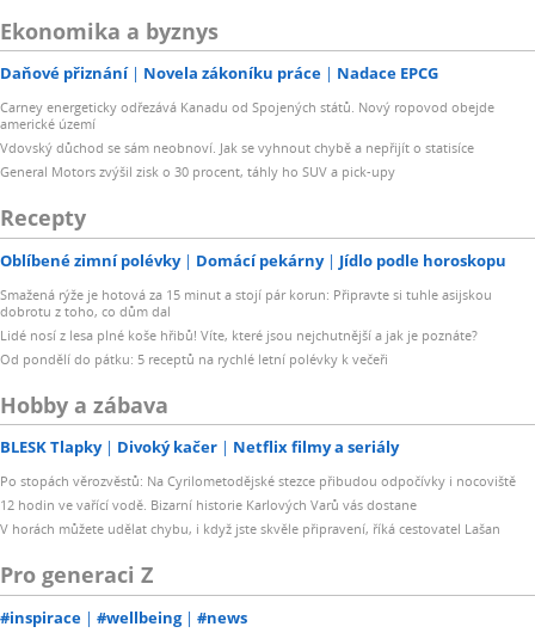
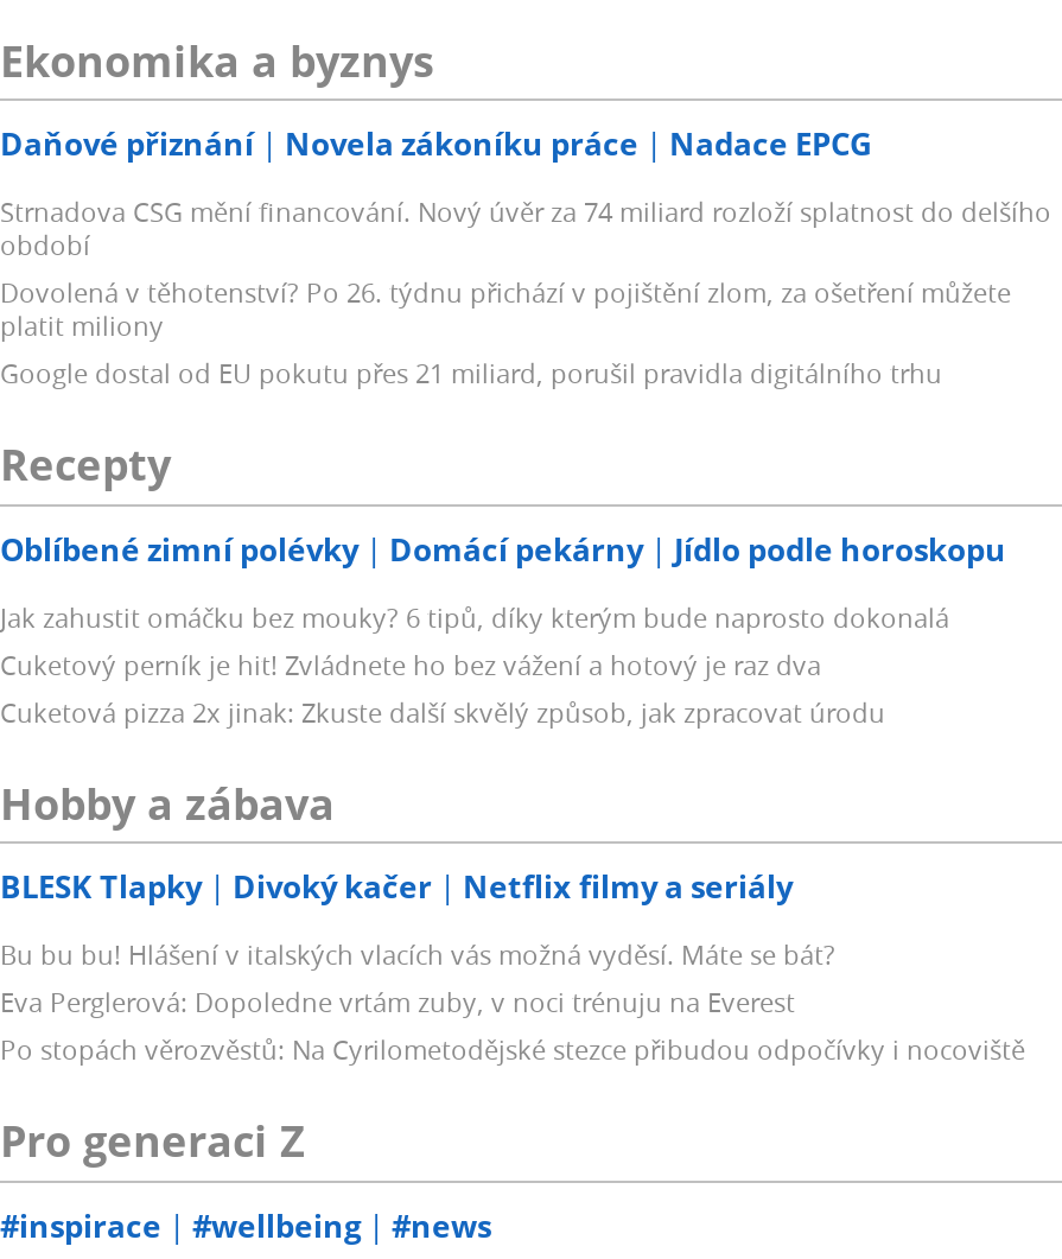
[0,98,494,180] Carney energeticky odřezává Kanadu od Spojených států. Nový ropovod obejde | americké území | Vdovský důchod se sám neobnoví. Jak se vyhnout chybě a nepřijít o statisíce | General Motors zvýšil zisk o 30 procent, táhly ho SUV a pick-upy -> [0,193,1051,390] Strnadova CSG mění financování. Nový úvěr za 74 miliard rozloží splatnost do delšího | období | Dovolená v těhotenství? Po 26. týdnu přichází v pojištění zlom, za ošetření můžete | platit miliony | Google dostal od EU pokutu přes 21 miliard, porušil pravidla digitálního trhu
[0,285,492,367] Smažená rýže je hotová za 15 minut a stojí pár korun: Připravte si tuhle asijskou | dobrotu z toho, co dům dal | Lidé nosí z lesa plné koše hřibů! Víte, které jsou nejchutnější a jak je poznáte? | Od pondělí do pátku: 5 receptů na rychlé letní polévky k večeři -> [0,598,949,729] Jak zahustit omáčku bez mouky? 6 tipů, díky kterým bude naprosto dokonalá | Cuketový perník je hit! Zvládnete ho bez vážení a hotový je raz dva | Cuketová pizza 2x jinak: Zkuste další skvělý způsob, jak zpracovat úrodu
none -> [0,936,835,1019] Bu bu bu! Hlášení v italských vlacích vás možná vyděsí. Máte se bát? | Eva Perglerová: Dopoledne vrtám zuby, v noci trénuju na Everest
moved [0,472,516,490] -> [0,1031,1025,1067]: Po stopách věrozvěstů: Na Cyrilometodějské stezce přibudou odpočívky i nocoviště
[0,496,500,537] 12 hodin ve vařící vodě. Bizarní historie Karlových Varů vás dostane | V horách můžete udělat chybu, i když jste skvěle připravení, říká cestovatel Lašan -> none

